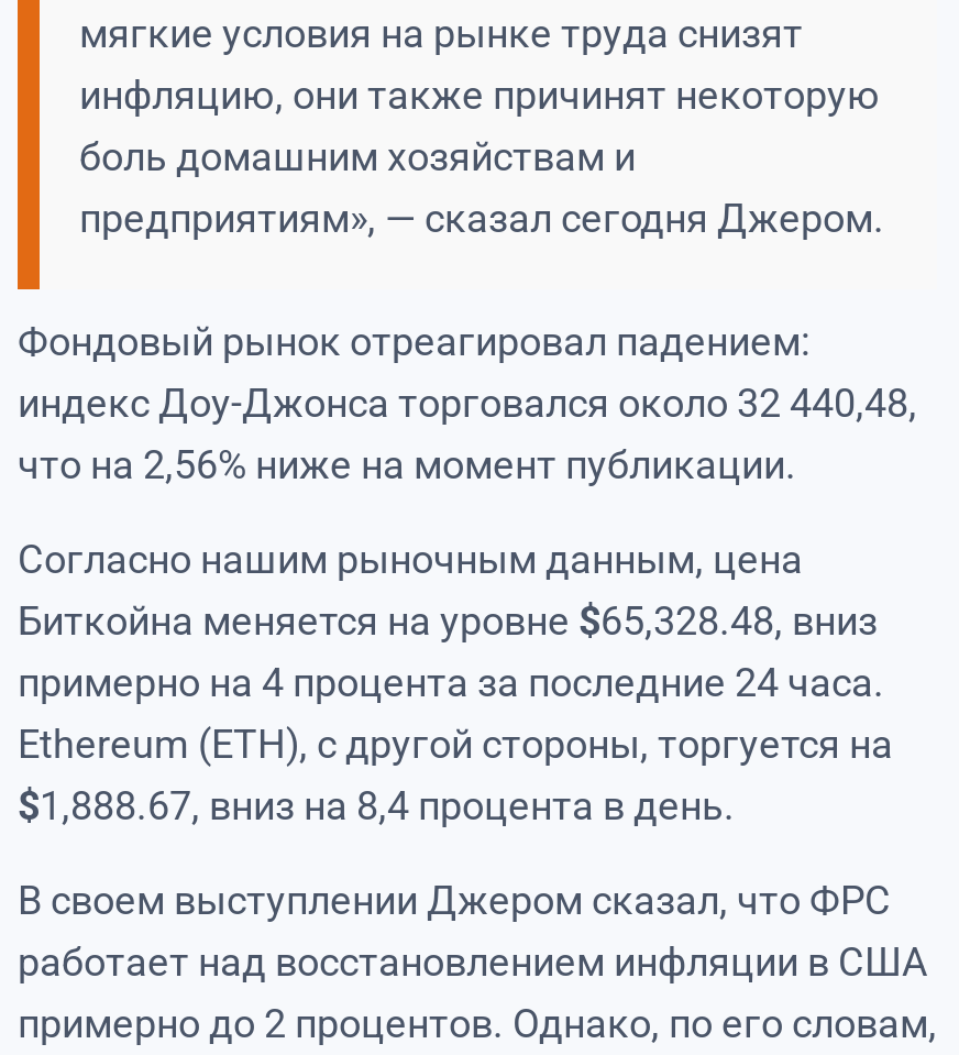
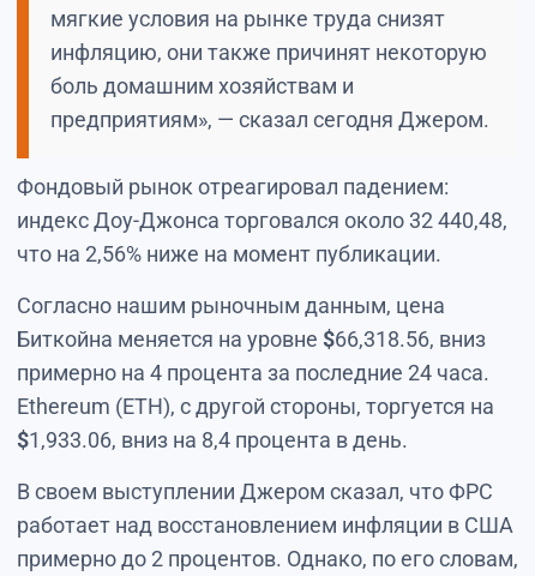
[18,597,878,643] Биткойна меняется на уровне $65,328.48, вниз -> [17,326,486,351] Биткойна меняется на уровне $66,318.56, вниз
[18,782,735,828] $1,888.67, вниз на 8,4 процента в день. -> [17,427,408,452] $1,933.06, вниз на 8,4 процента в день.

